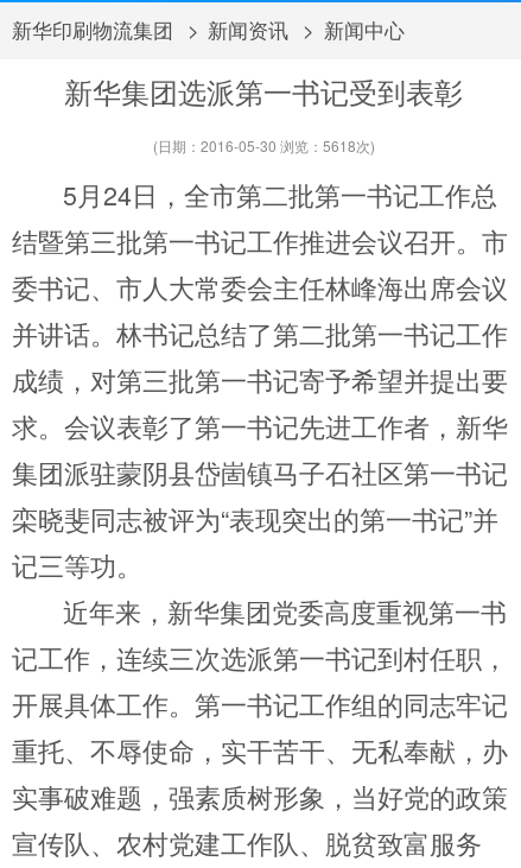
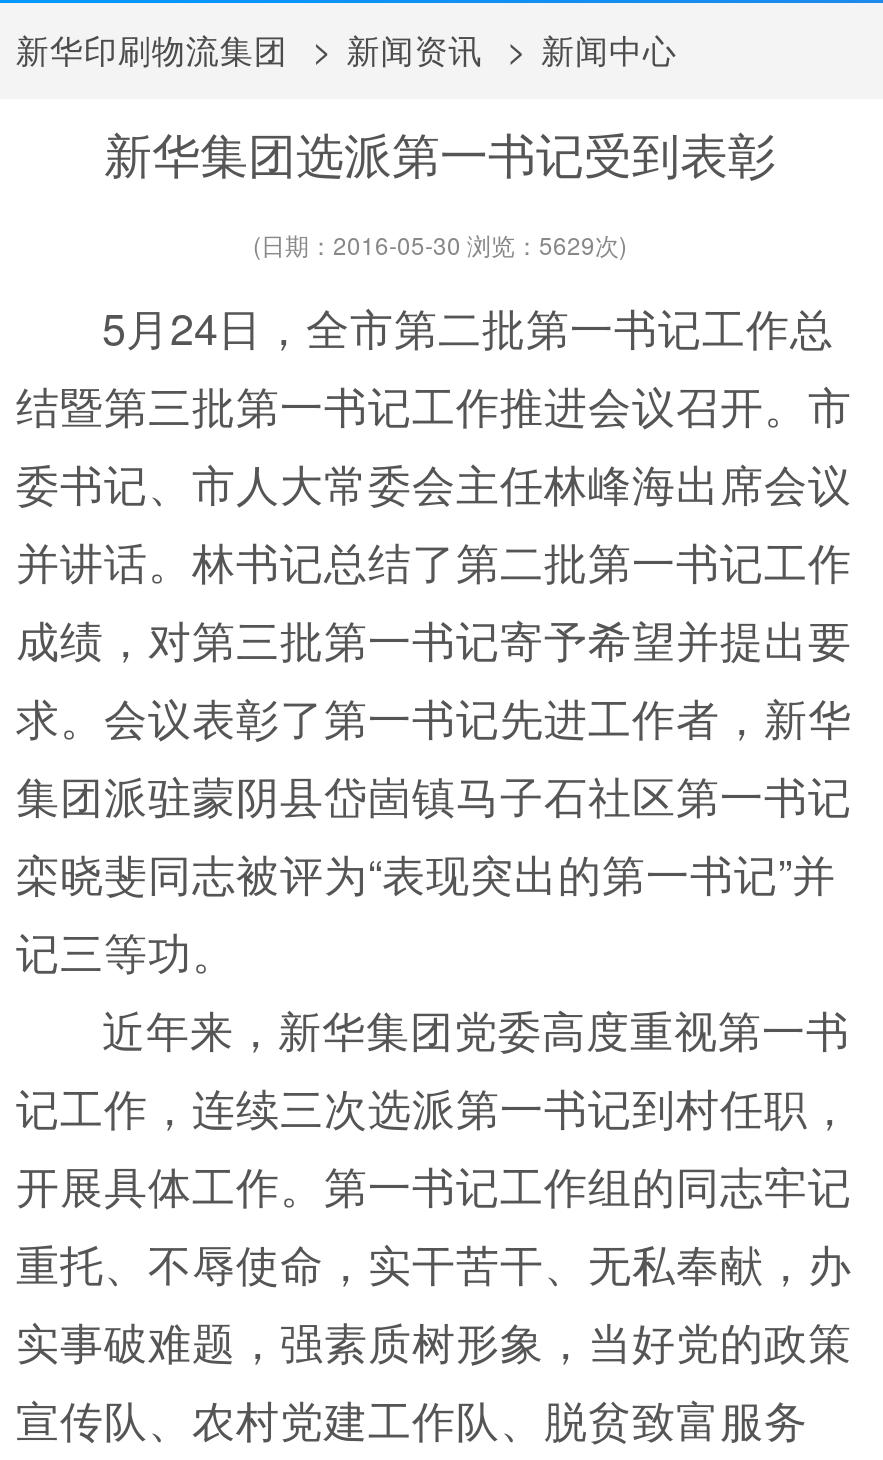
[153,135,374,155] (日期：2016-05-30 浏览：5618次) -> [253,226,627,260] (日期：2016-05-30 浏览：5629次)

